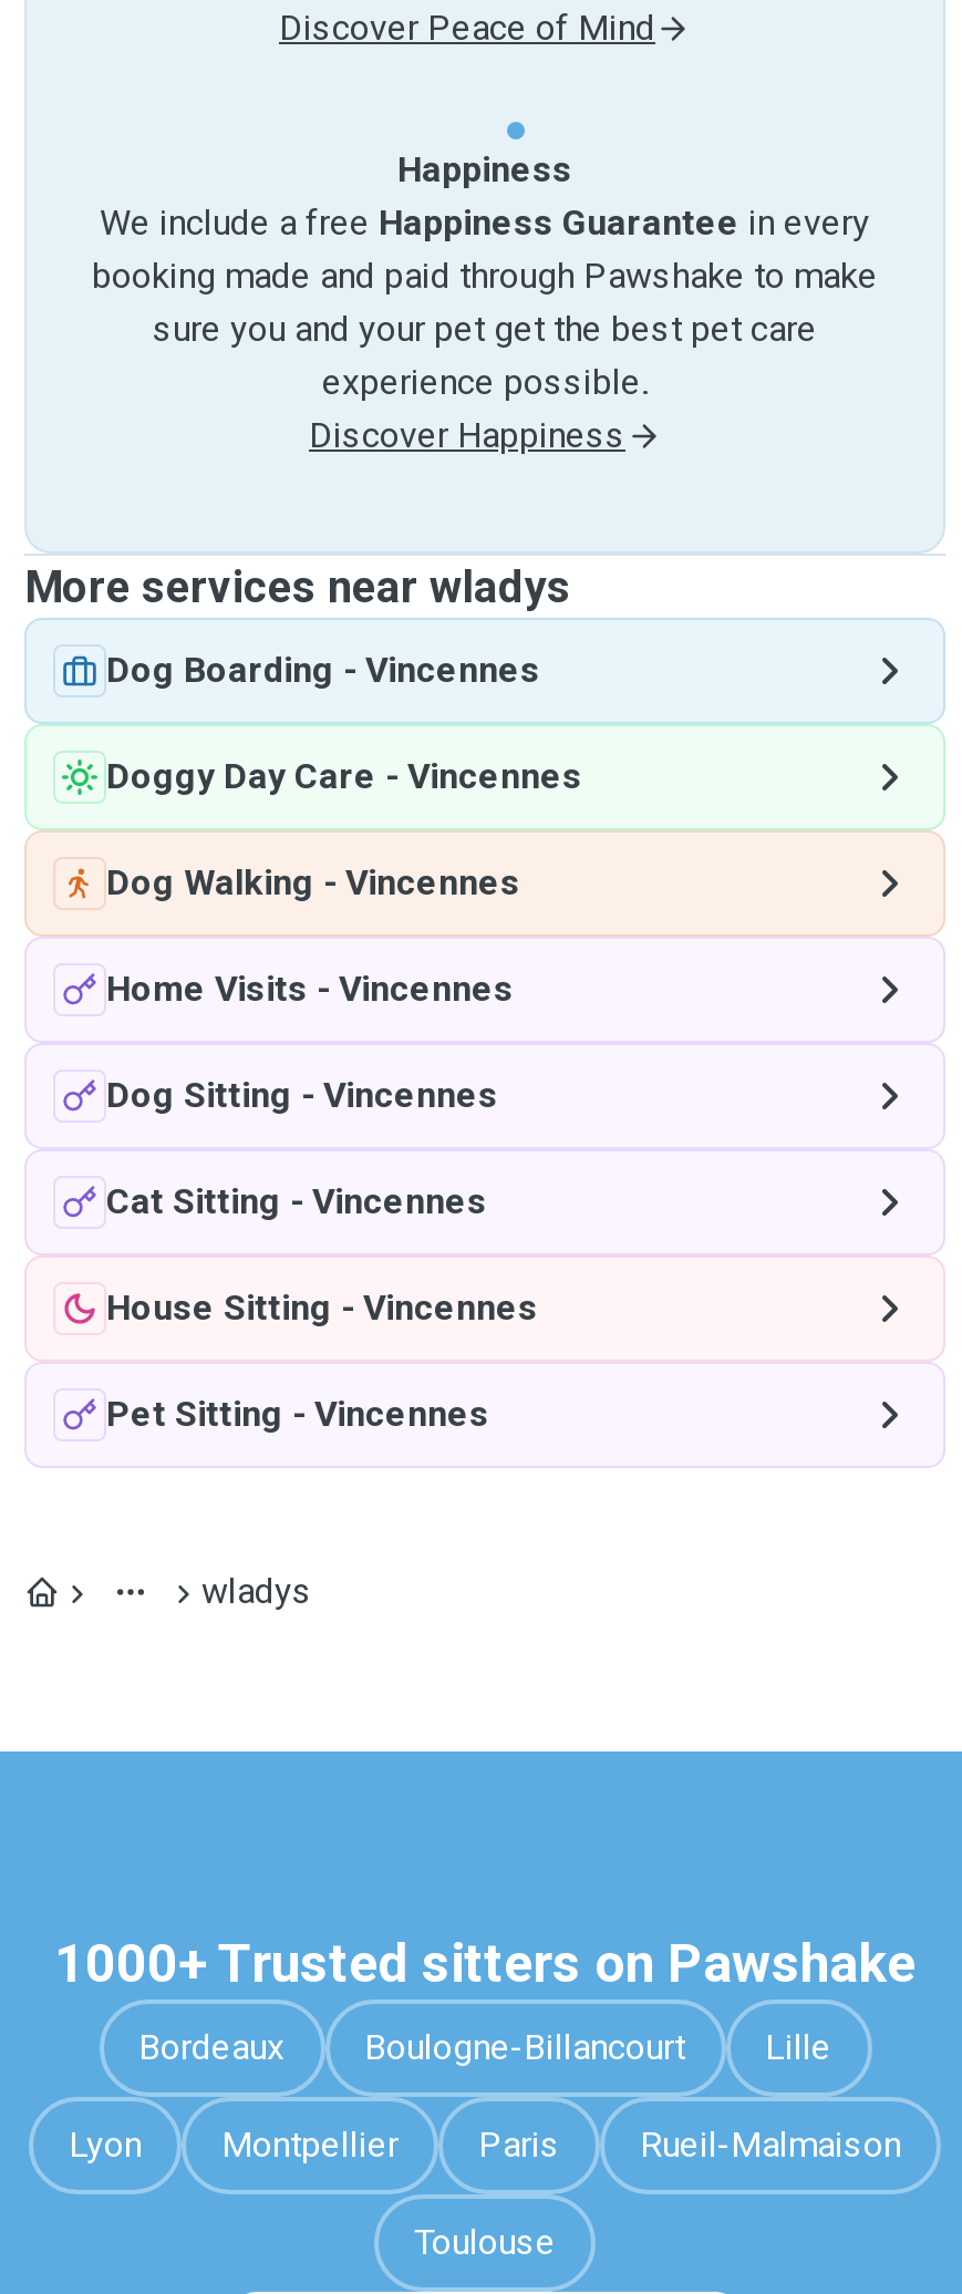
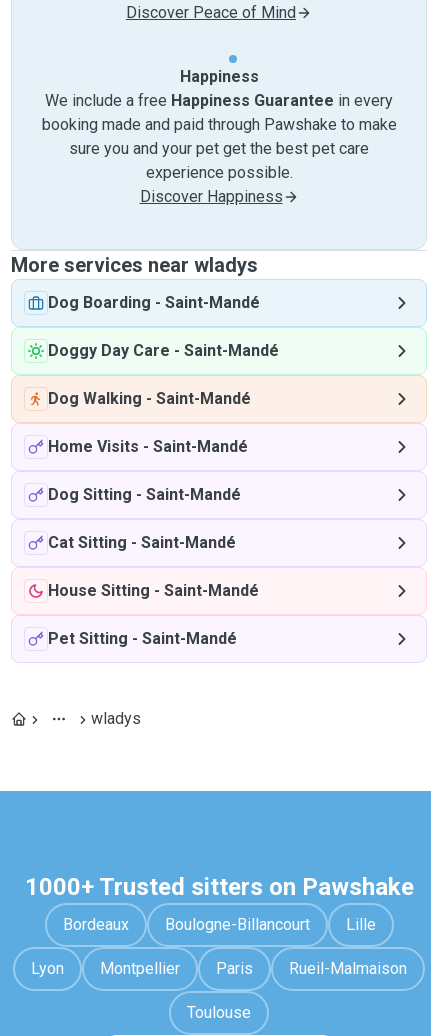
[106,649,540,691] Dog Boarding - Vincennes -> [48,293,260,312] Dog Boarding - Saint-Mandé
[106,755,582,797] Doggy Day Care - Vincennes -> [48,341,279,360] Doggy Day Care - Saint-Mandé
[106,861,520,903] Dog Walking - Vincennes -> [48,389,251,408] Dog Walking - Saint-Mandé
[106,968,514,1010] Home Visits - Vincennes -> [48,437,248,456] Home Visits - Saint-Mandé
[106,1074,498,1116] Dog Sitting - Vincennes -> [48,485,241,504] Dog Sitting - Saint-Mandé
[106,1180,487,1222] Cat Sitting - Vincennes -> [48,533,236,552] Cat Sitting - Saint-Mandé
[106,1286,538,1329] House Sitting - Vincennes -> [48,581,259,600] House Sitting - Saint-Mandé
[106,1393,489,1435] Pet Sitting - Vincennes -> [48,629,237,648] Pet Sitting - Saint-Mandé

